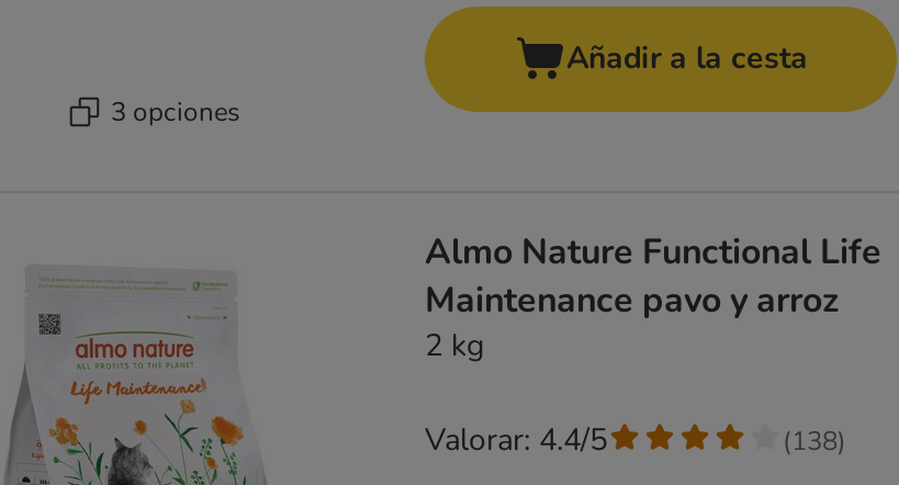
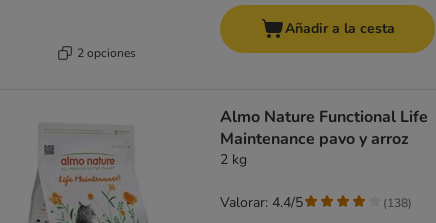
[111,93,240,129] 3 opciones -> [77,45,136,61] 2 opciones

